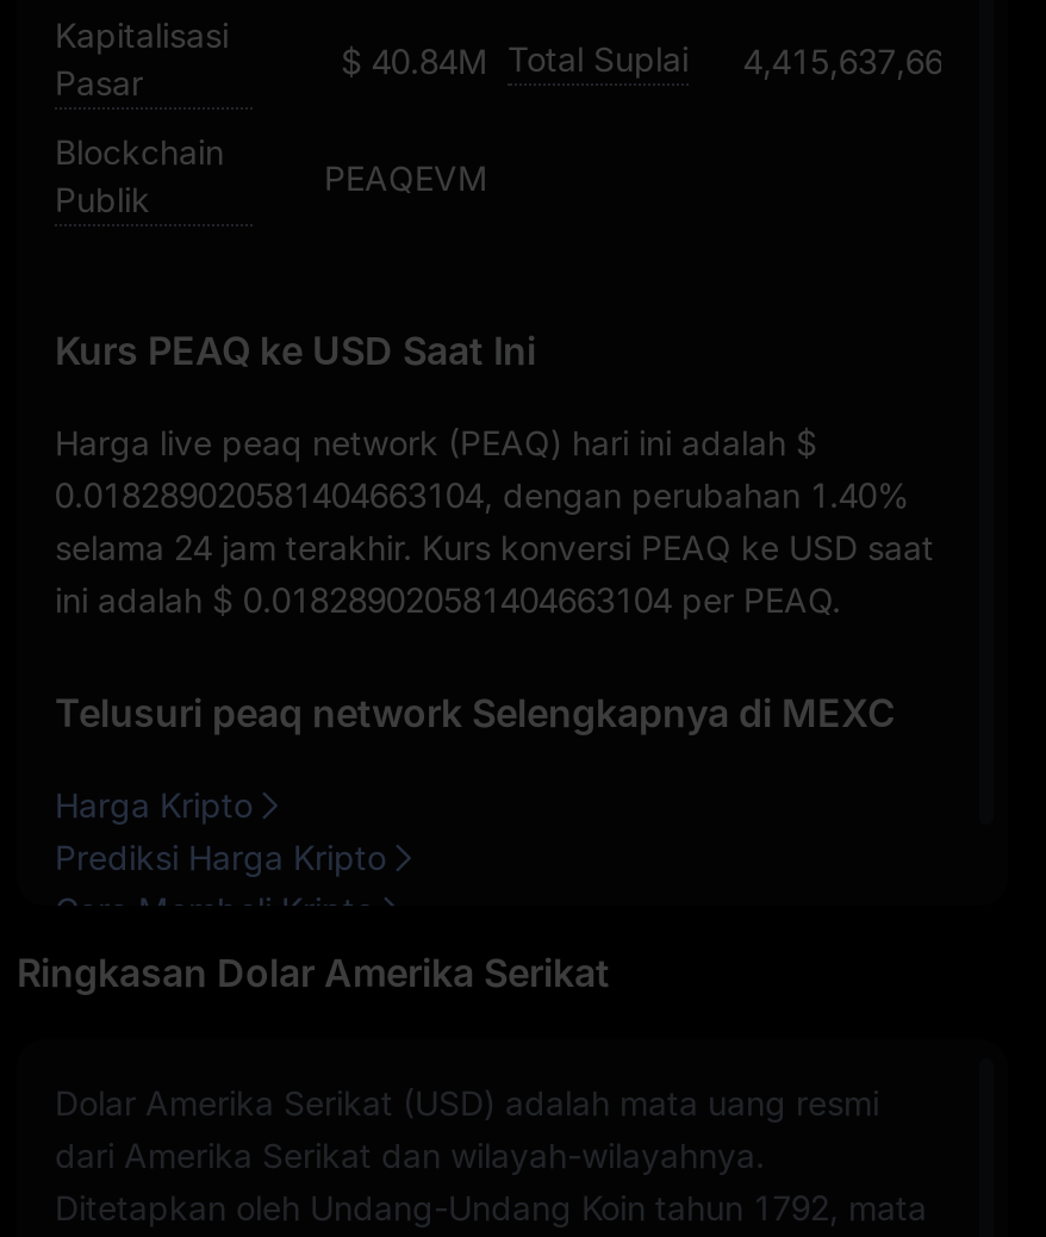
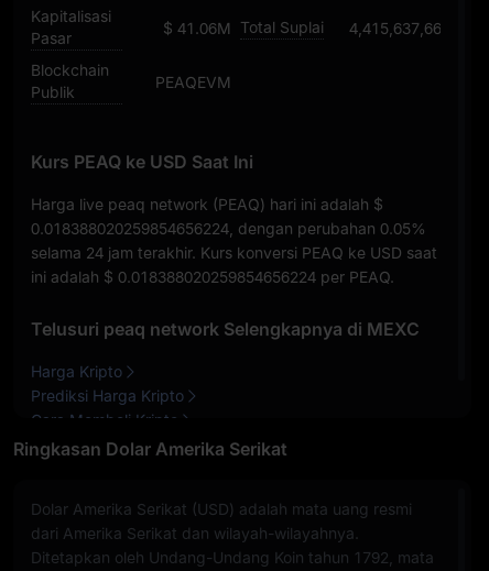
[341,39,689,81] $ 40.84M Total Suplai -> [163,18,324,37] $ 41.06M Total Suplai
[55,475,910,516] 0.018289020581404663104, dengan perubahan 1.40% -> [31,219,426,238] 0.018388020259854656224, dengan perubahan 0.05%
[55,580,841,621] ini adalah $ 0.018289020581404663104 per PEAQ. -> [31,268,394,286] ini adalah $ 0.018388020259854656224 per PEAQ.

